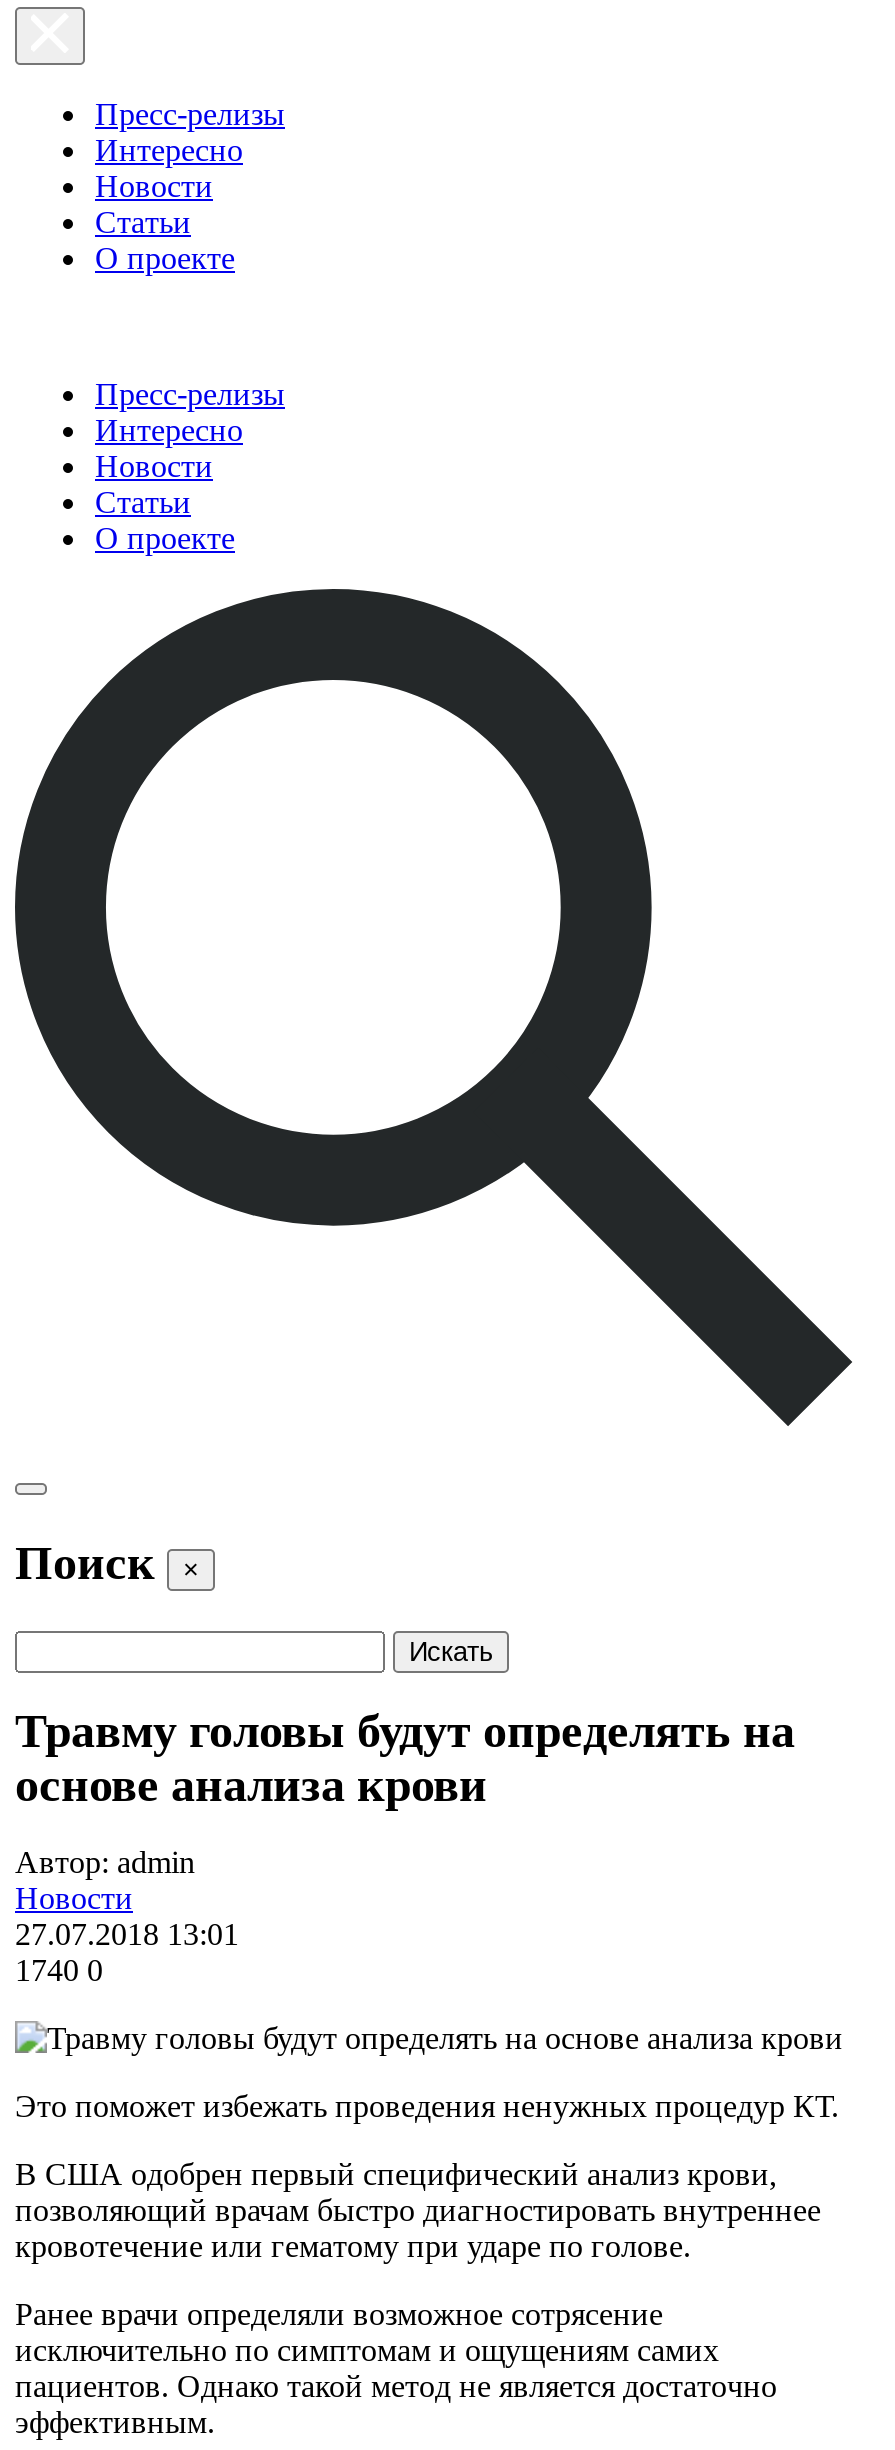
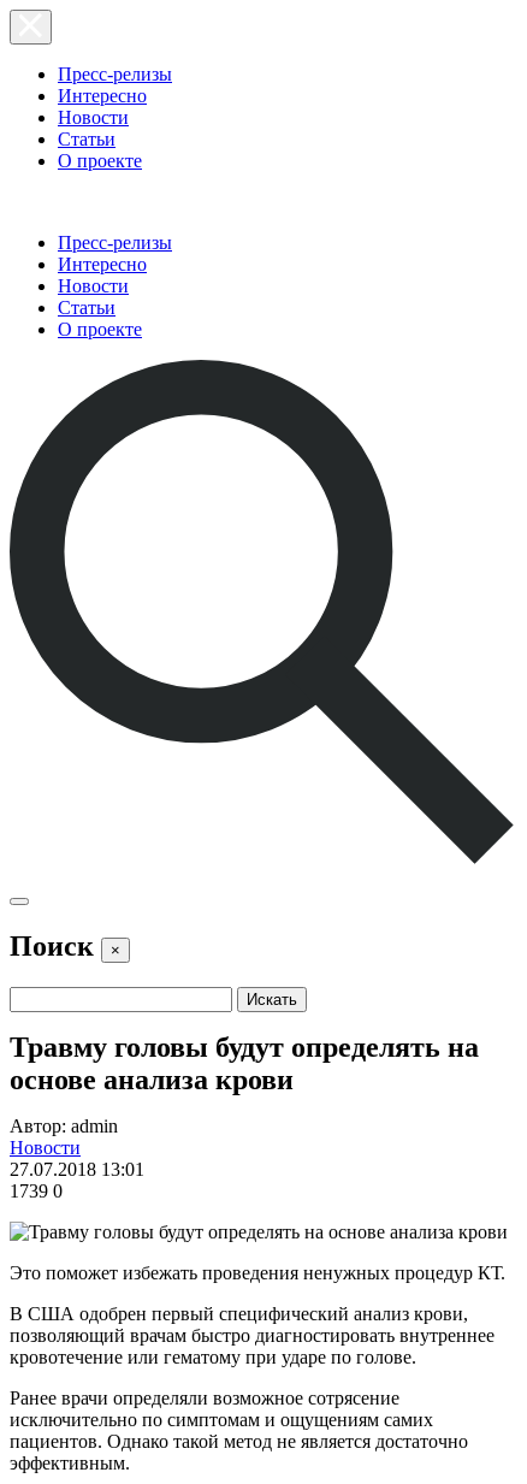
[15,1953,103,1987] 1740 0 -> [10,1181,63,1201] 1739 0

